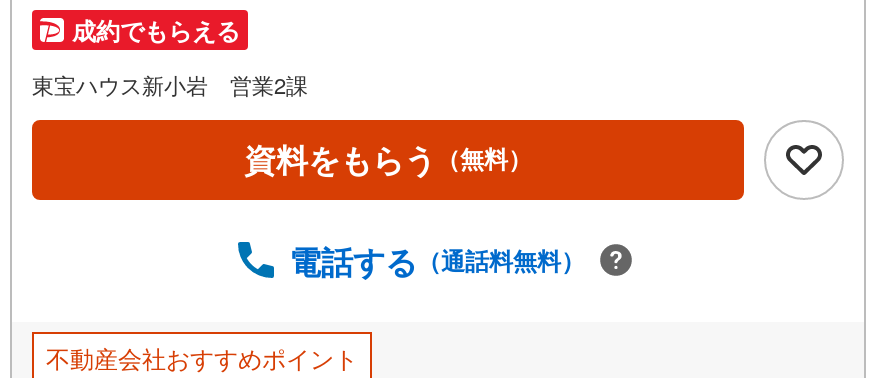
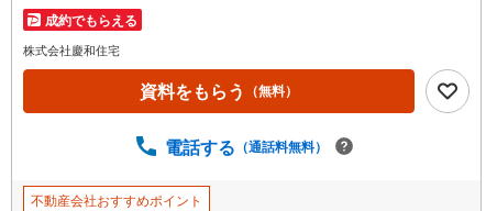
[32,68,308,100] 東宝ハウス新小岩 営業2課 -> [23,40,120,58] 株式会社慶和住宅

